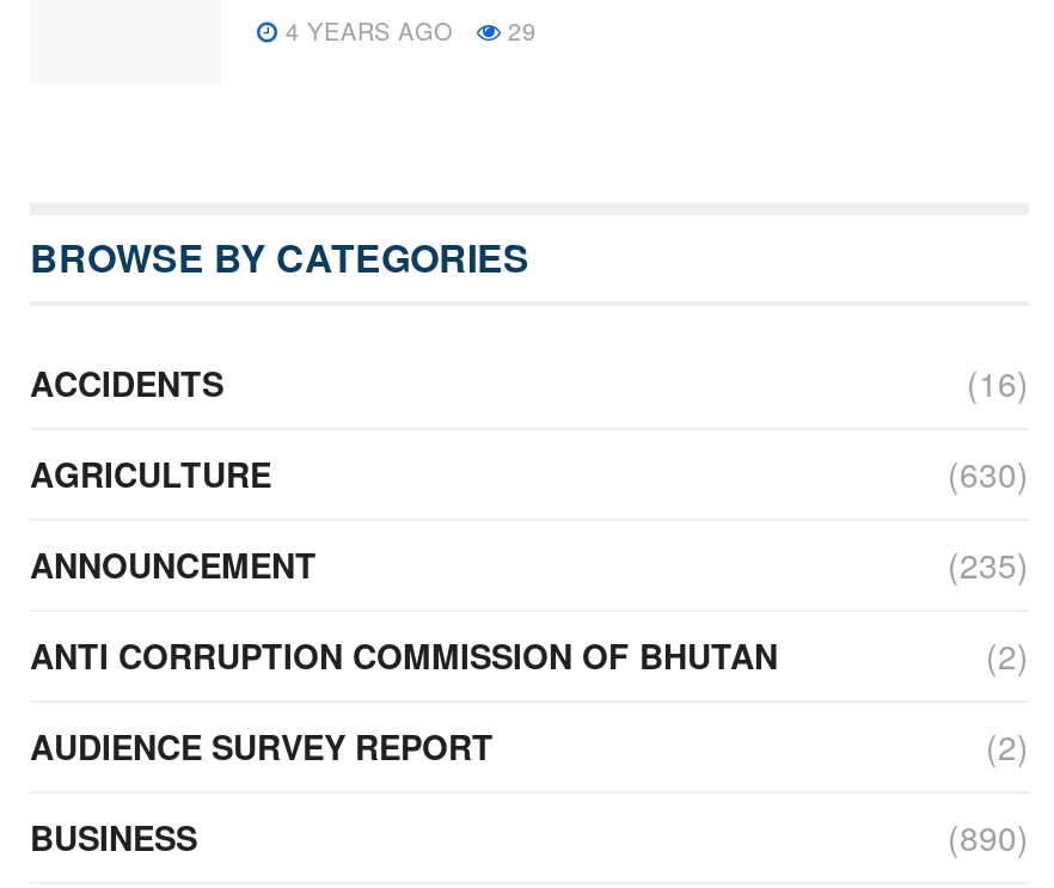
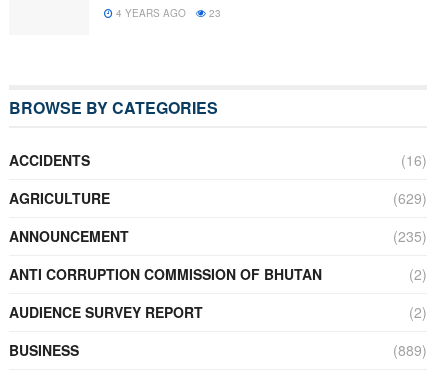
[278,15,537,49] 4 YEARS AGO 29 -> [113,6,221,20] 4 YEARS AGO 23
[948,451,1029,498] (630) -> [393,188,427,208] (629)
[948,814,1029,862] (890) -> [393,340,427,360] (889)

